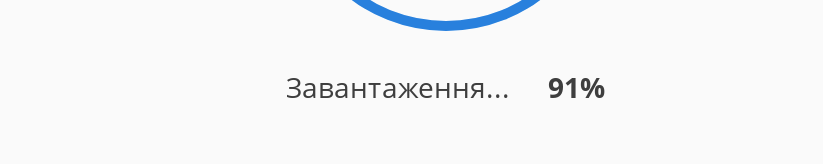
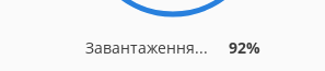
[286,67,606,105] Завантаження... 91% -> [85,37,260,57] Завантаження... 92%

